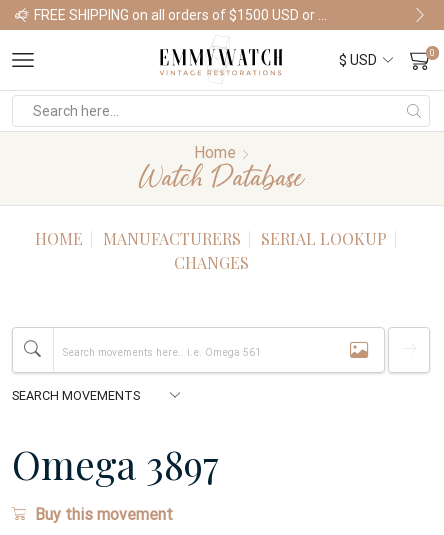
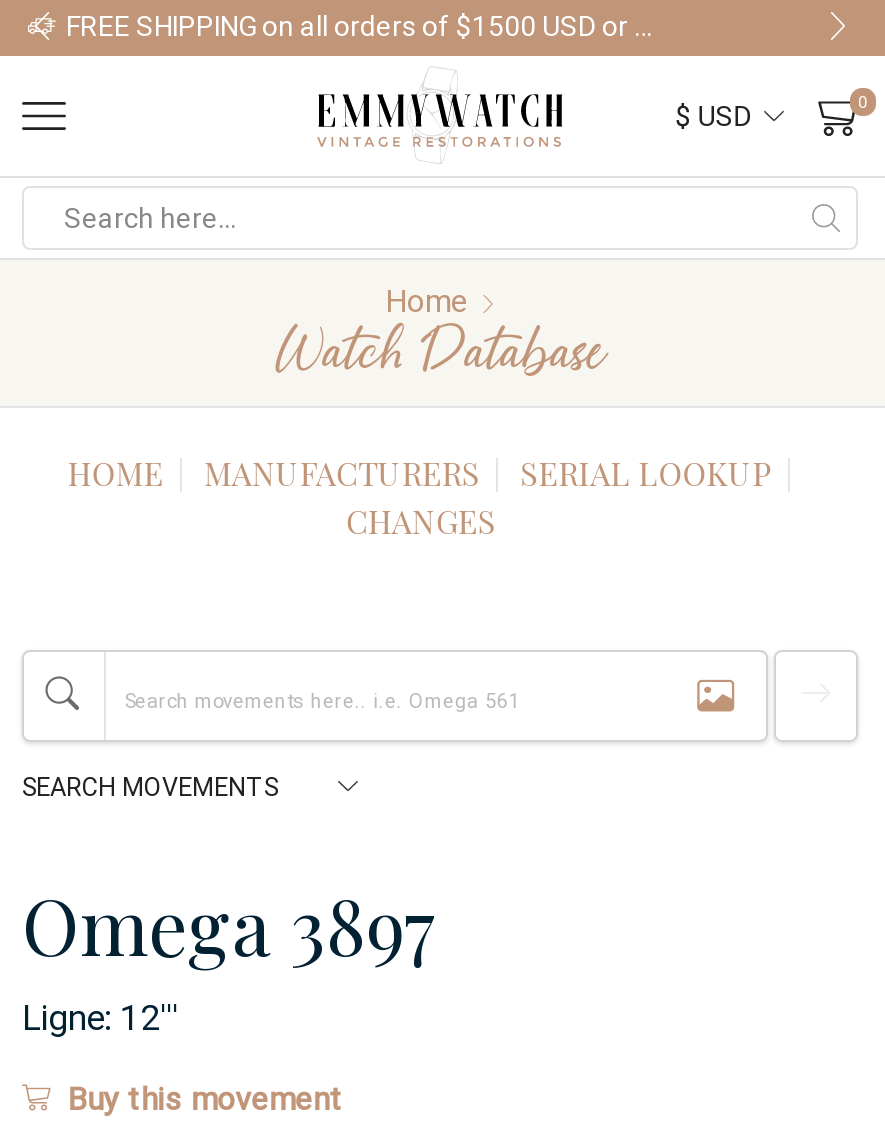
none -> [22,999,180,1039] Ligne: 12'''

